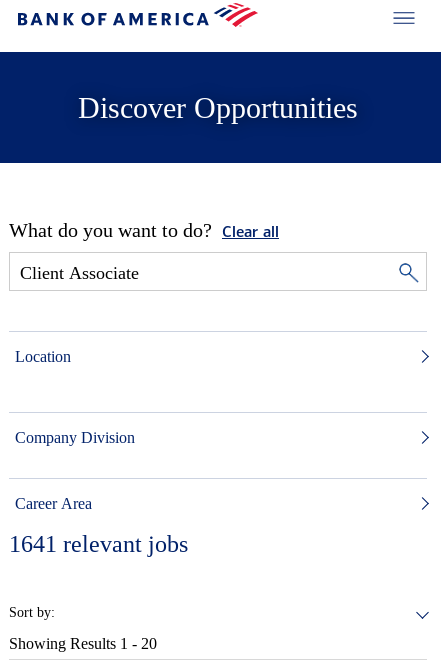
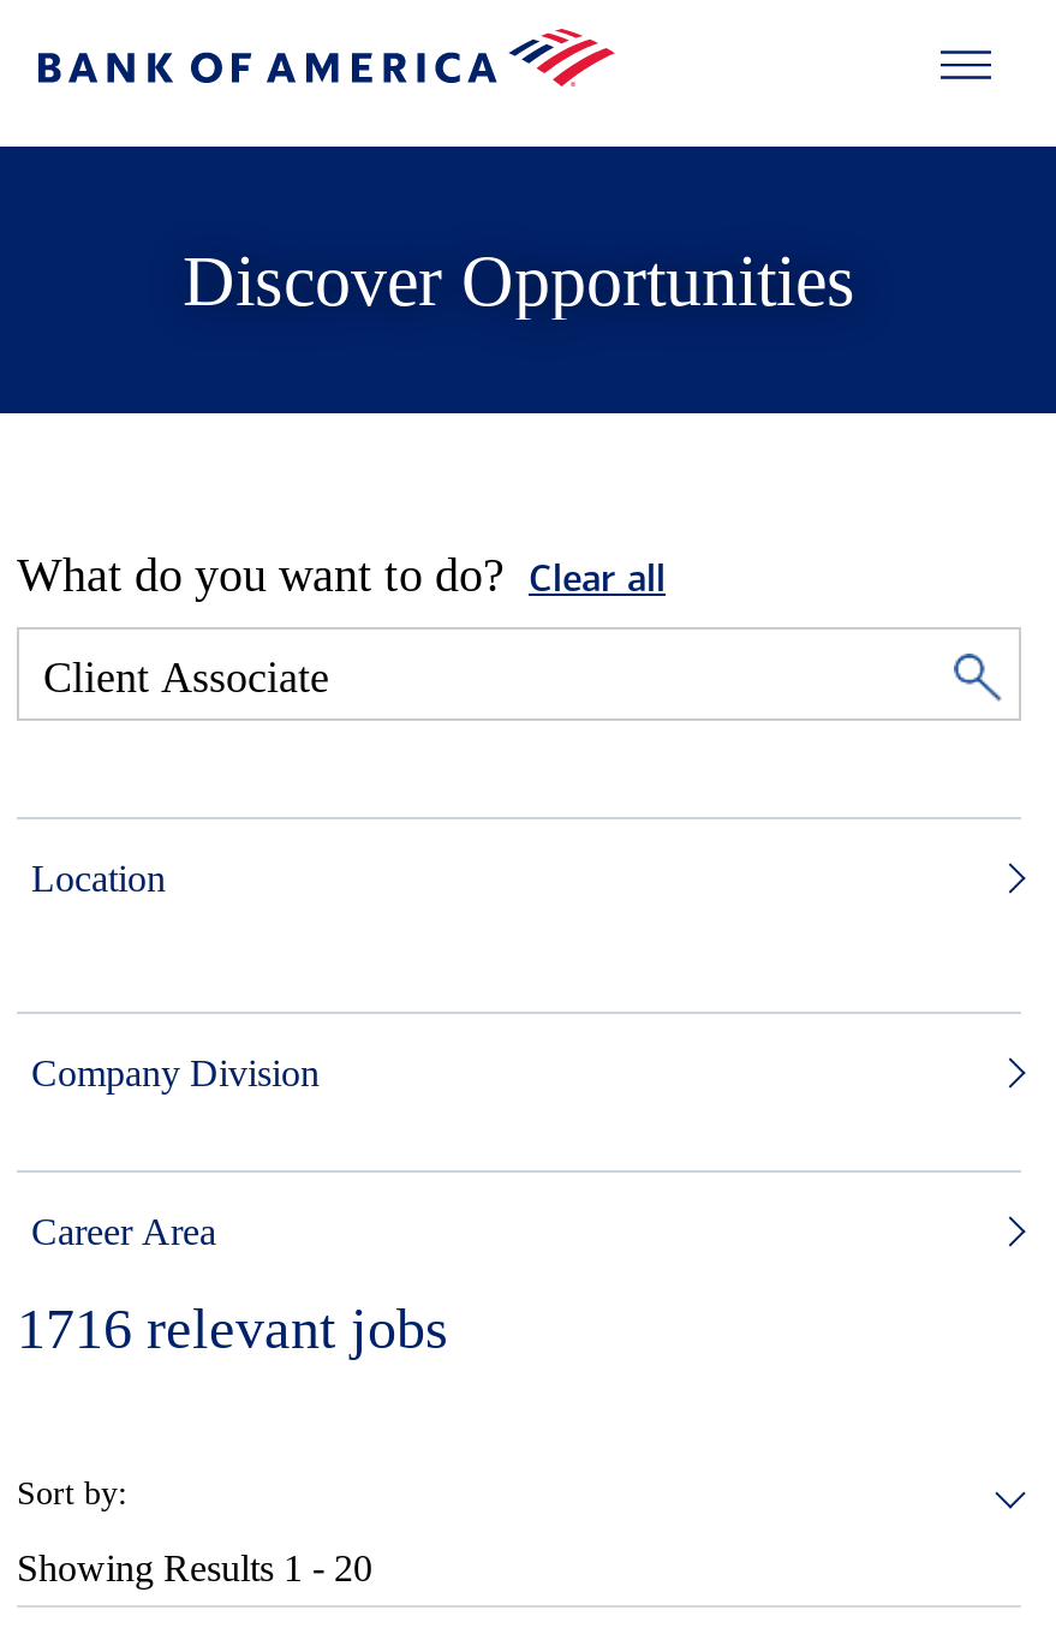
[9,531,188,557] 1641 relevant jobs -> [17,1298,447,1360] 1716 relevant jobs

